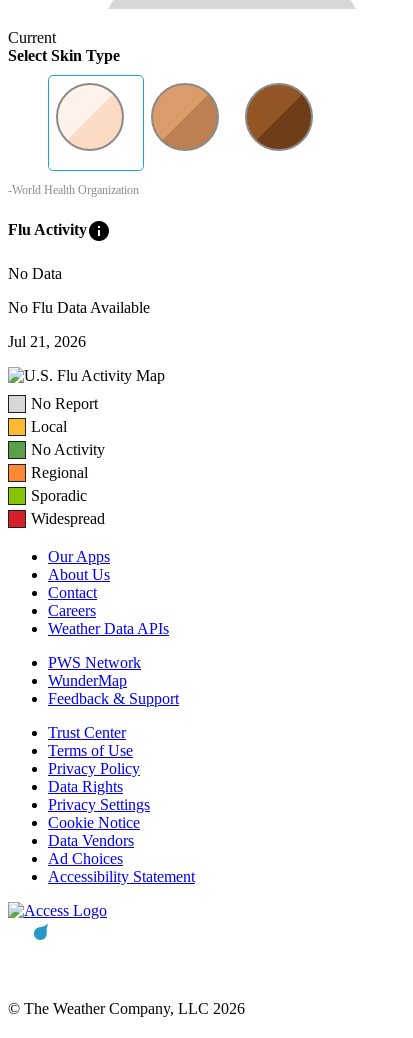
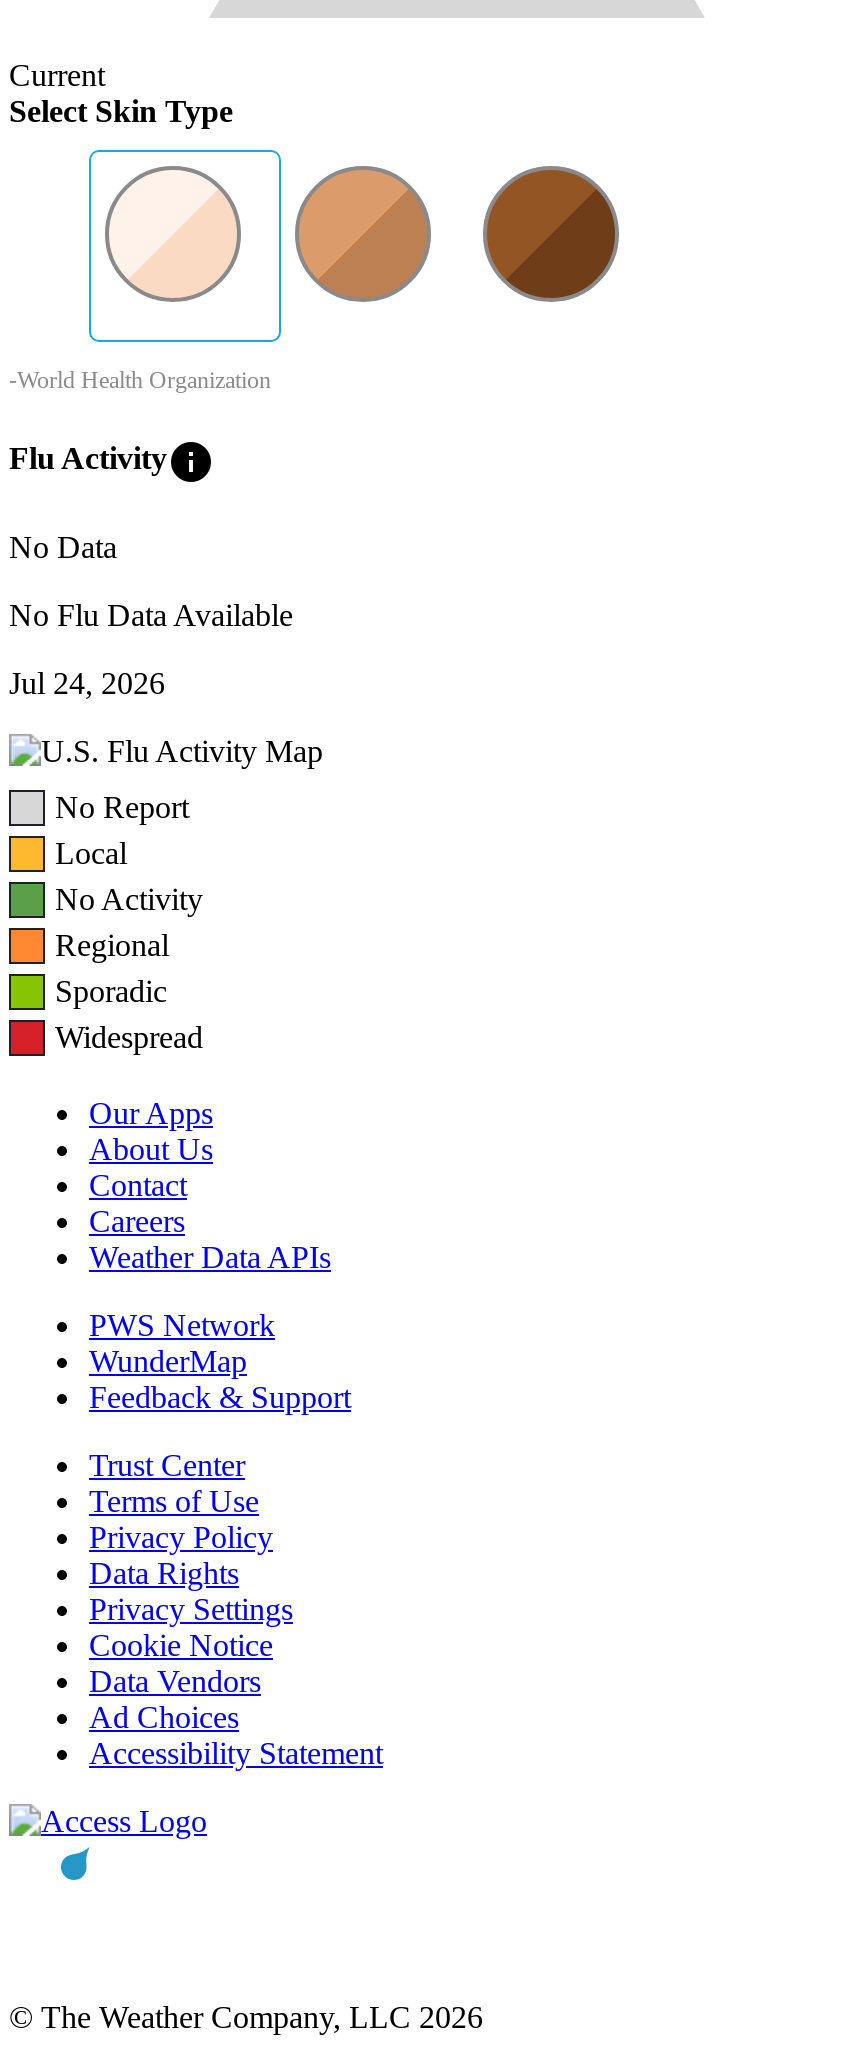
[8,333,86,350] Jul 21, 2026 -> [9,665,165,699] Jul 24, 2026

